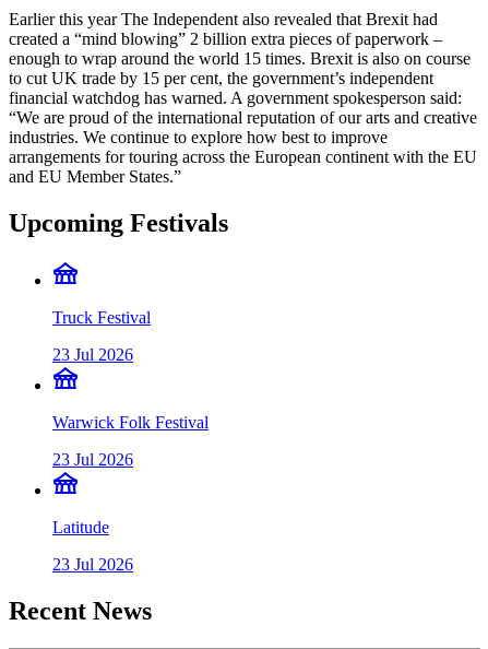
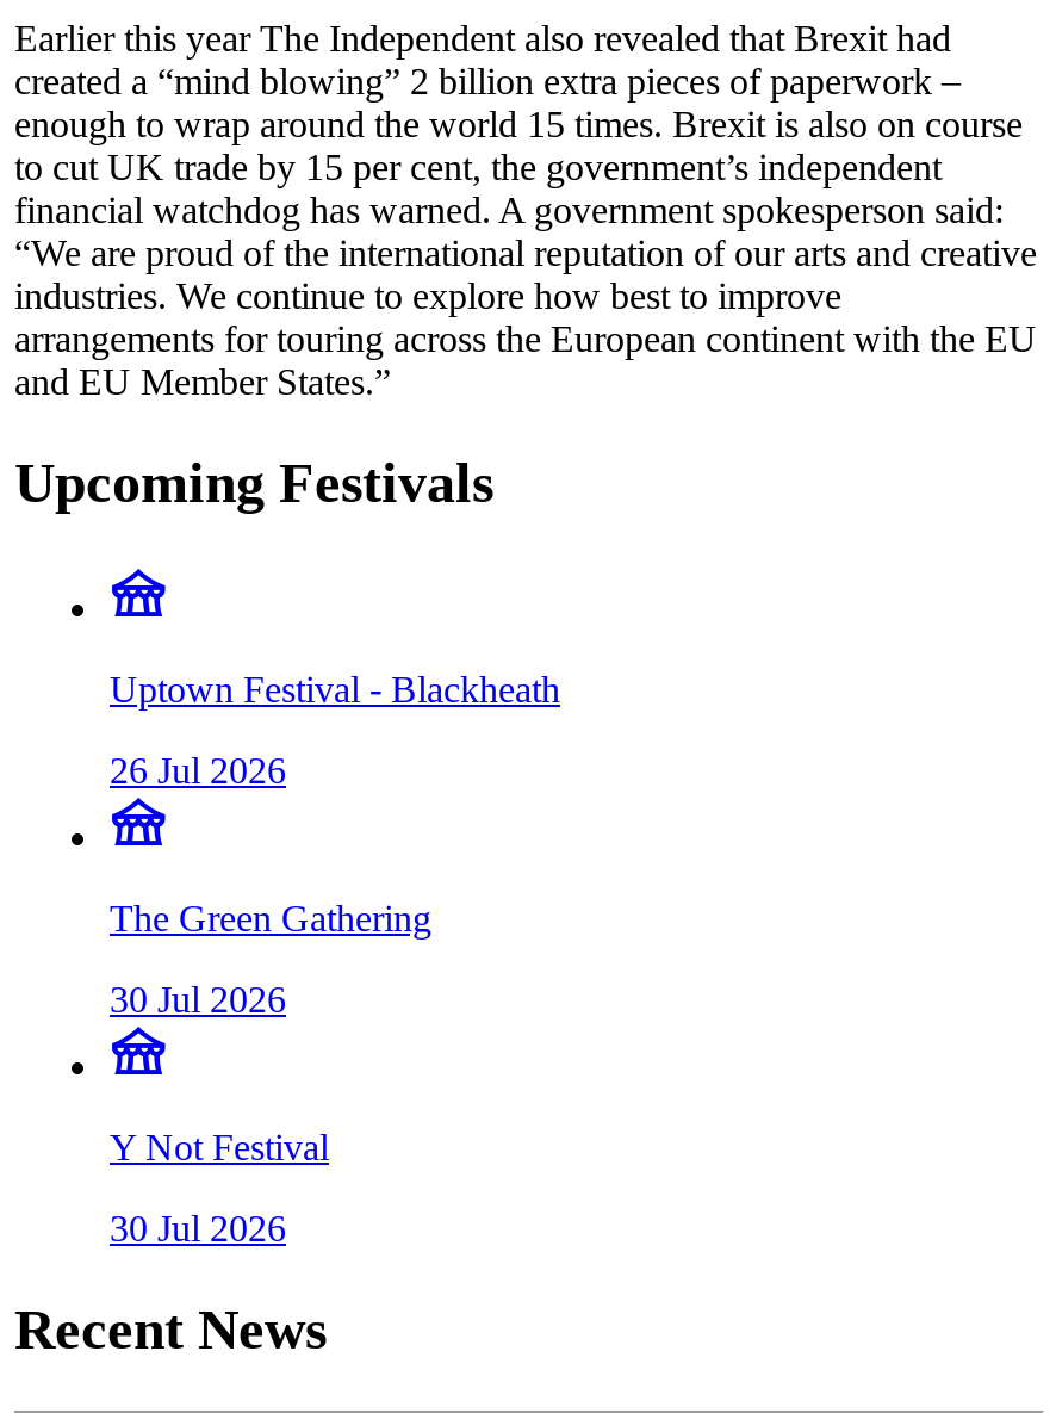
[52,308,151,326] Truck Festival -> [110,668,560,709] Uptown Festival - Blackheath
[52,345,133,364] 23 Jul 2026 -> [110,750,286,790] 26 Jul 2026
[52,413,209,431] Warwick Folk Festival -> [110,897,431,938] The Green Gathering
[52,450,133,469] 23 Jul 2026 -> [110,978,286,1019] 30 Jul 2026
[52,518,109,536] Latitude -> [110,1126,329,1167] Y Not Festival
[52,555,133,573] 23 Jul 2026 -> [110,1207,286,1248] 30 Jul 2026

